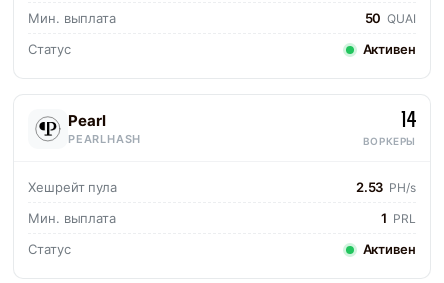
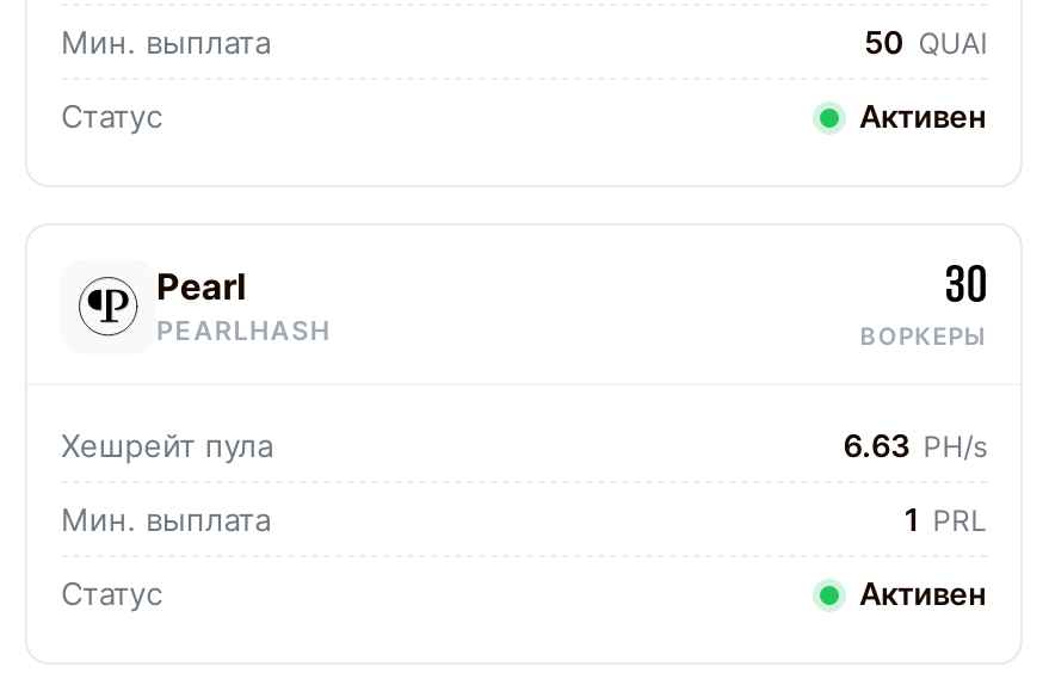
[401,110,416,132] 14 -> [944,261,987,314] 30
[356,179,416,195] 2.53 PH/s -> [843,426,987,464] 6.63 PH/s

